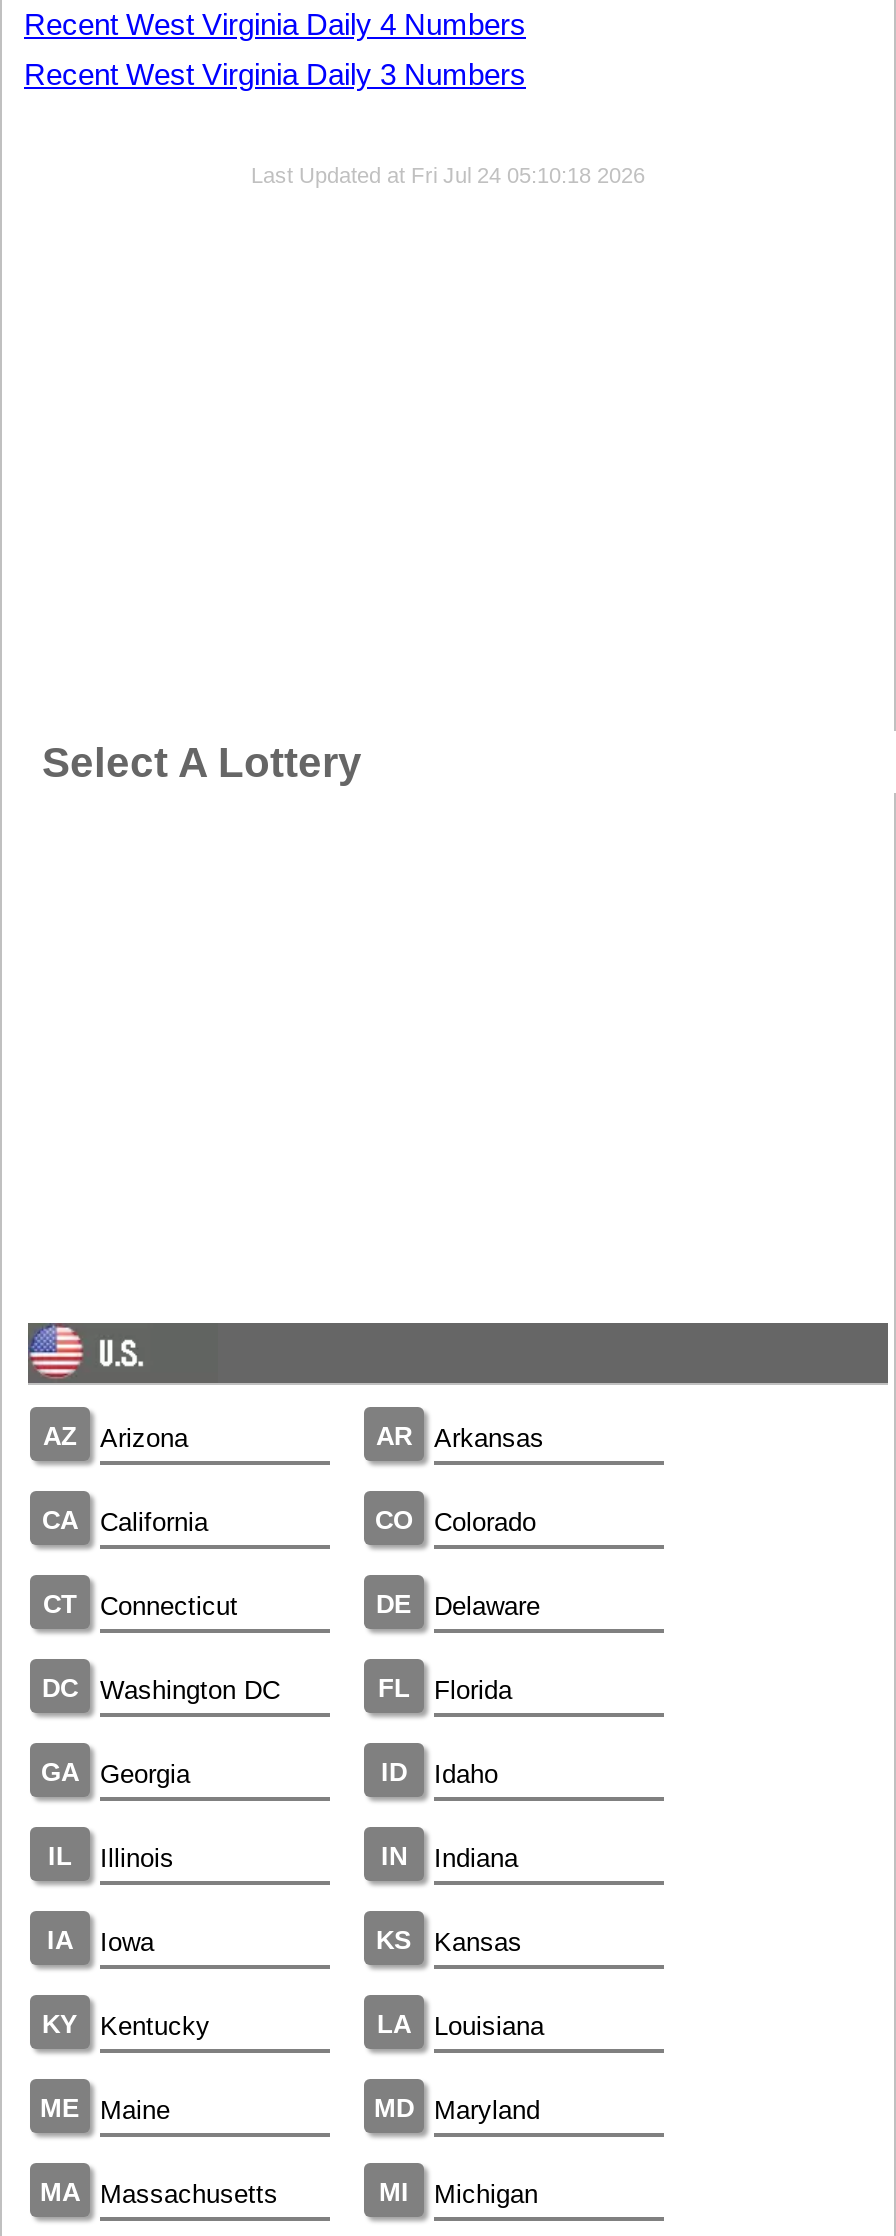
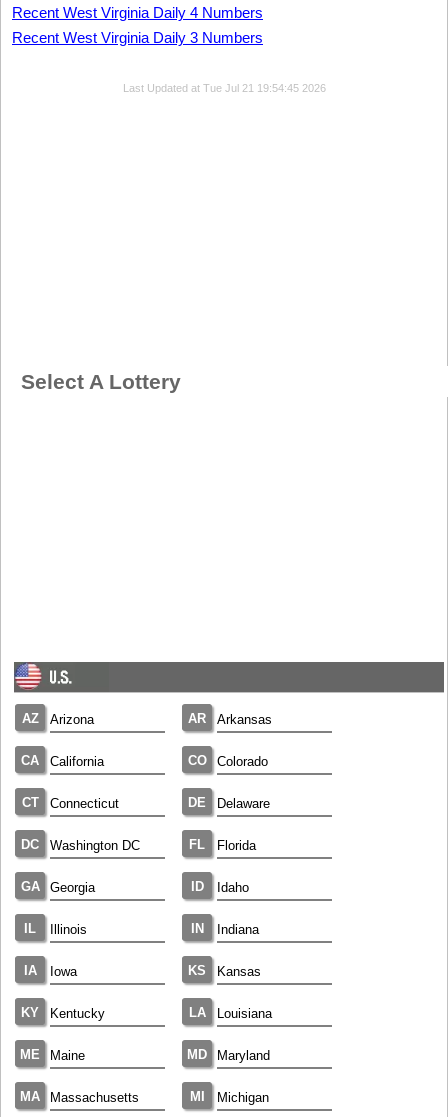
[251,163,645,187] Last Updated at Fri Jul 24 05:10:18 2026 -> [122,82,325,94] Last Updated at Tue Jul 21 19:54:45 2026

